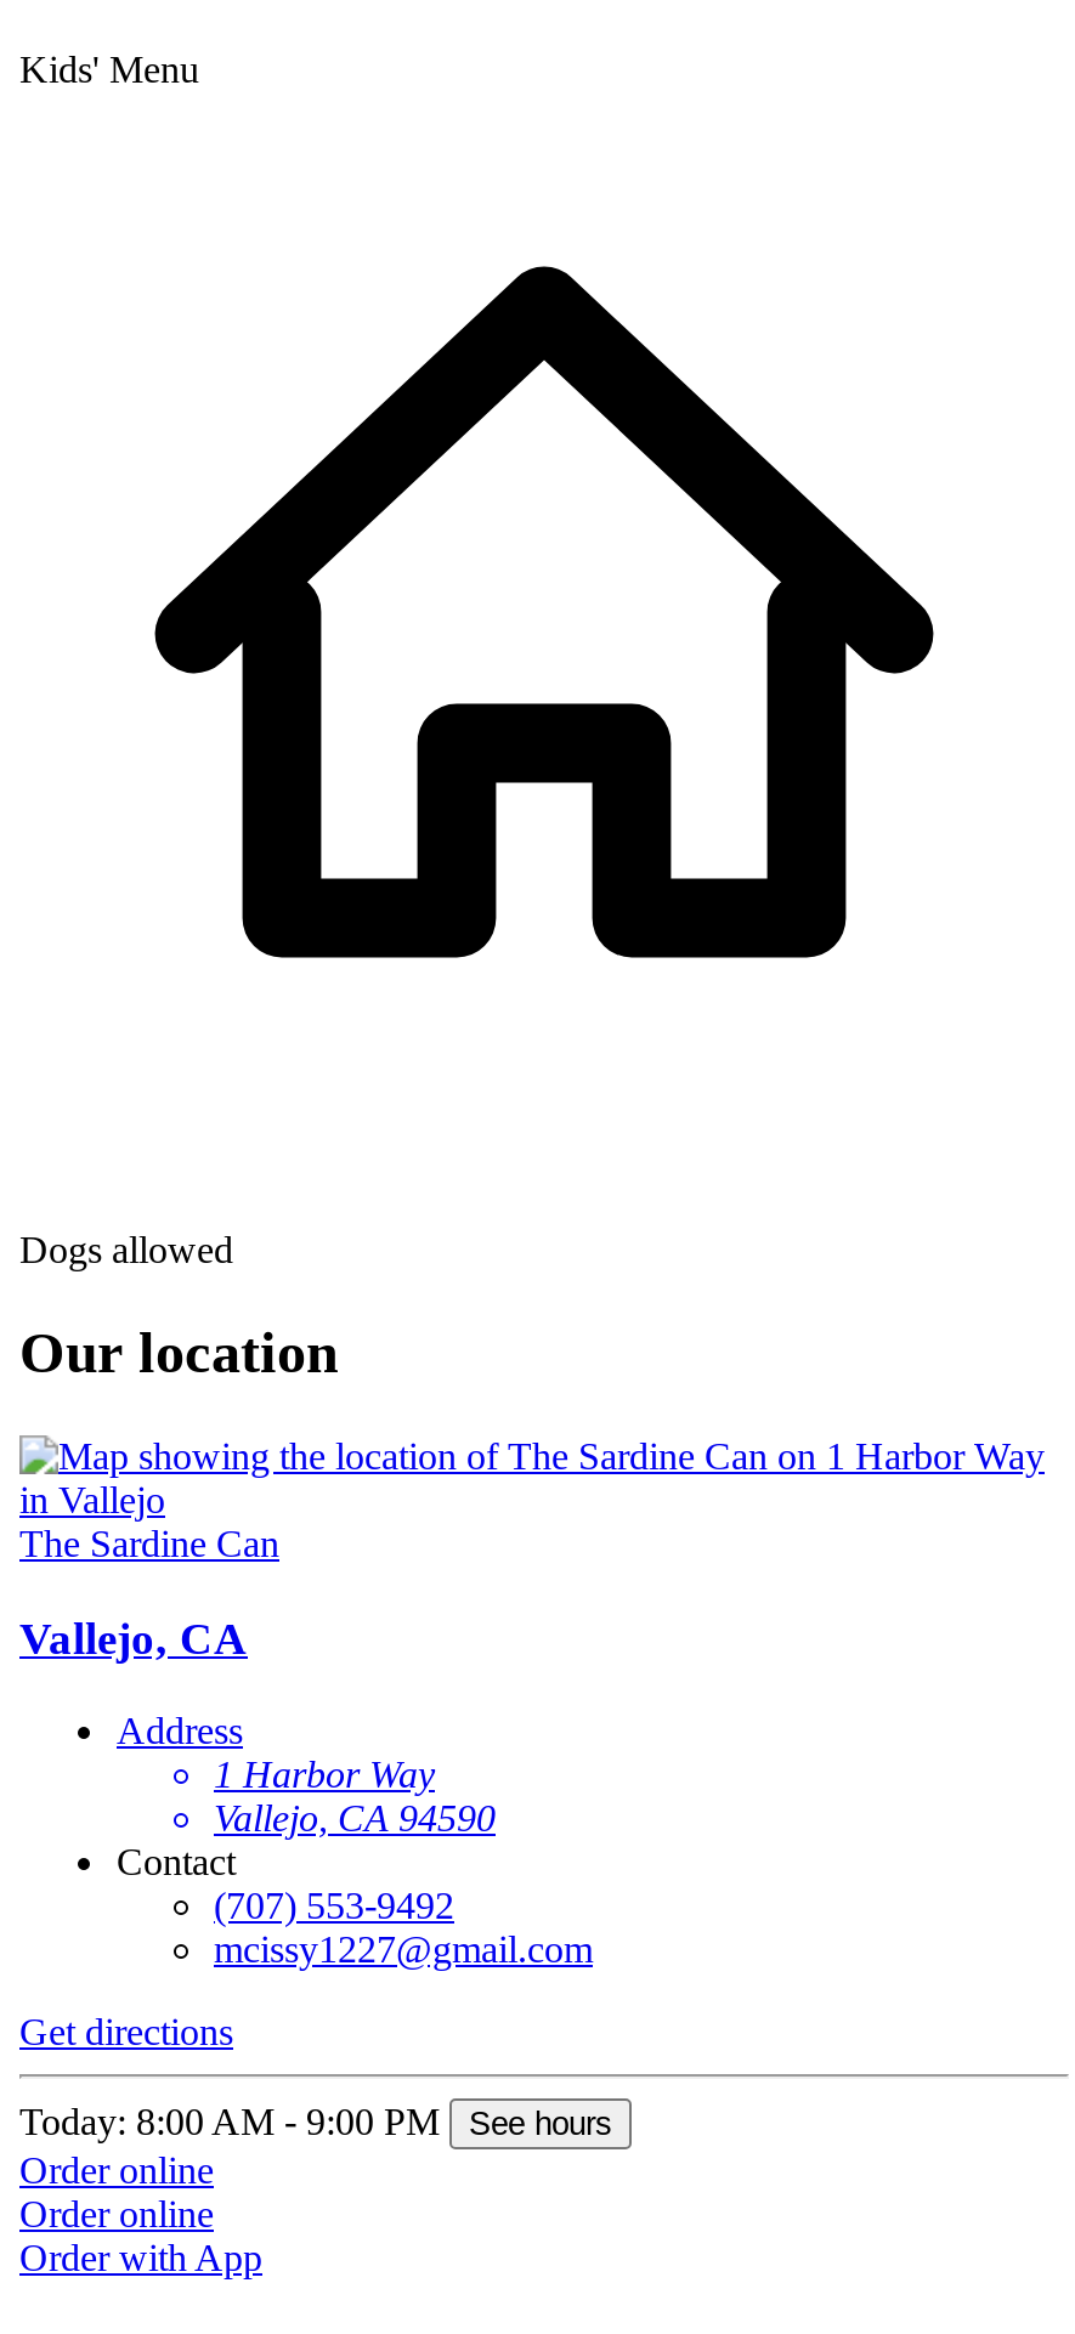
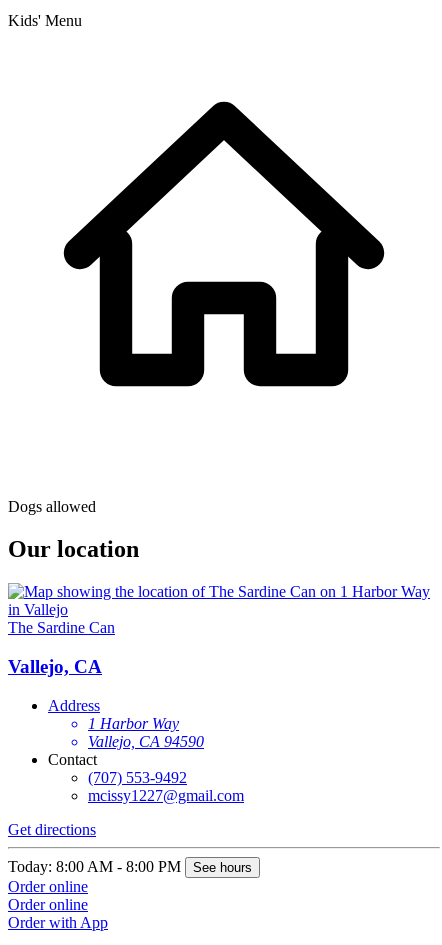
[19,2102,612,2144] Today: 8:00 AM - 9:00 PM See hours -> [8,858,252,875] Today: 8:00 AM - 8:00 PM See hours

